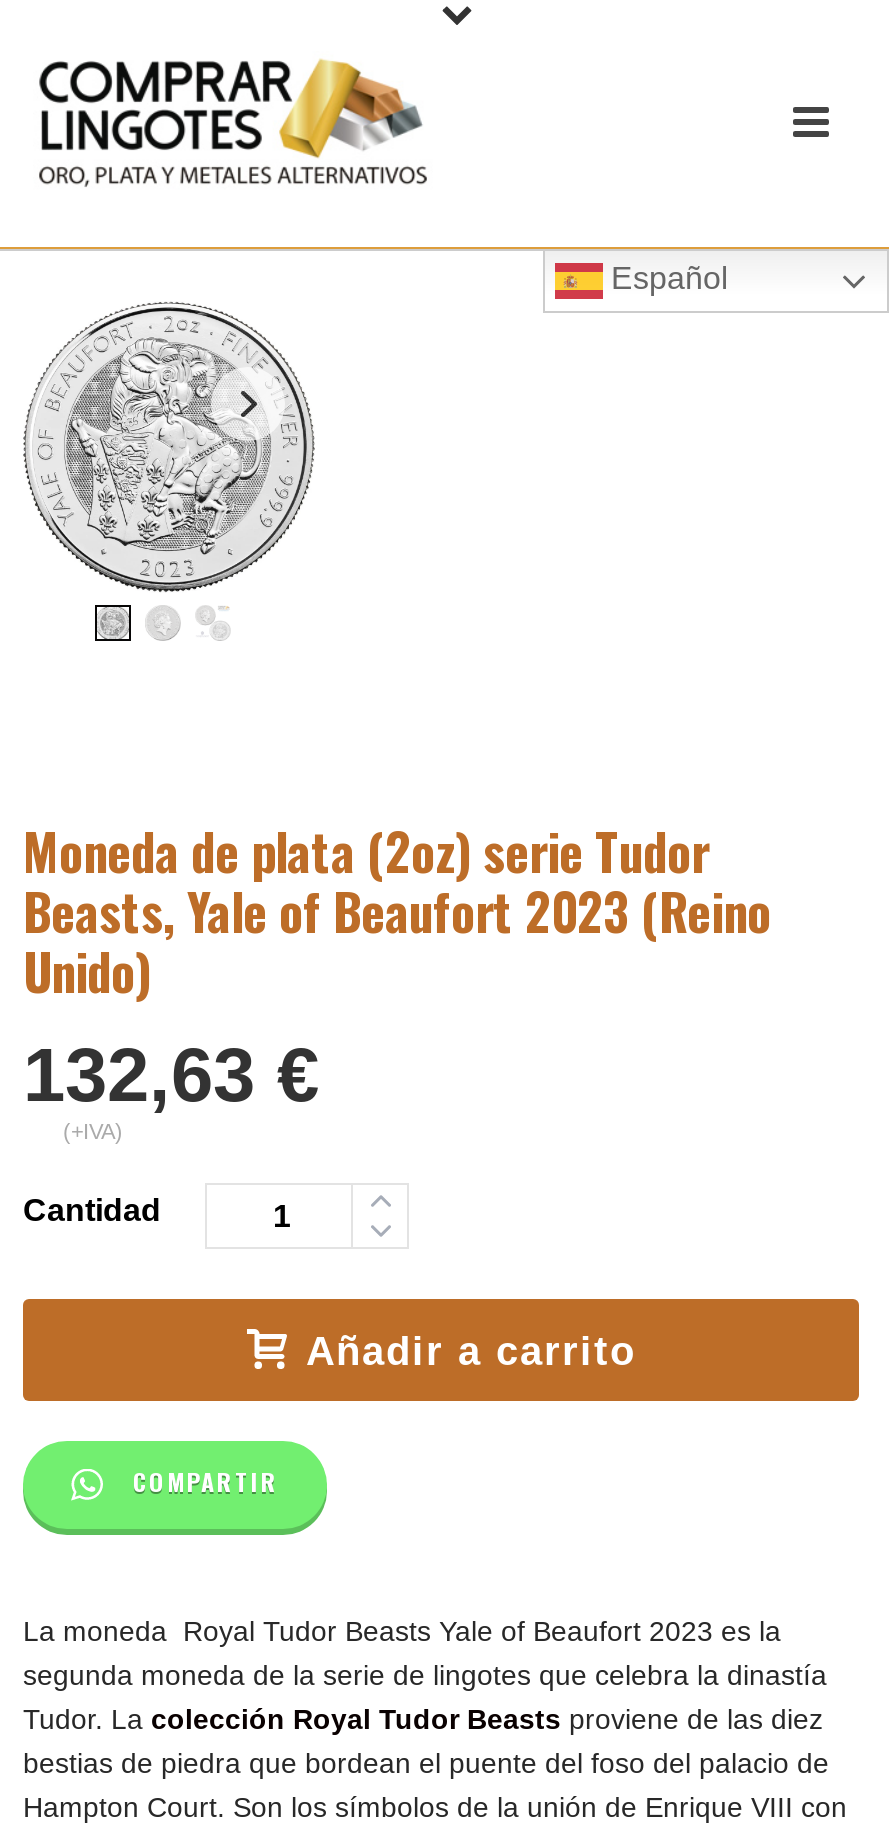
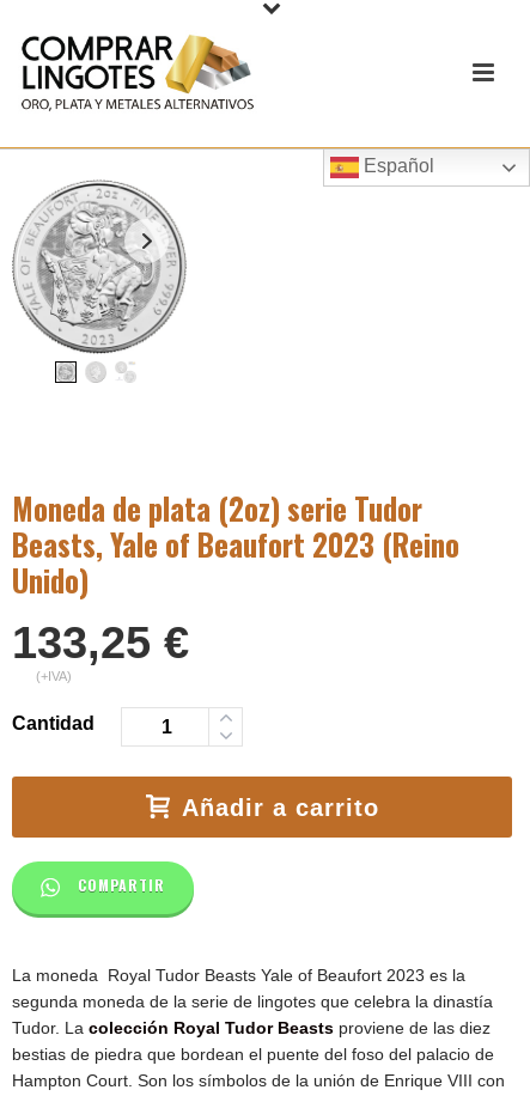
[23,1034,319,1118] 132,63 € -> [12,618,189,668] 133,25 €

